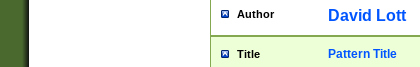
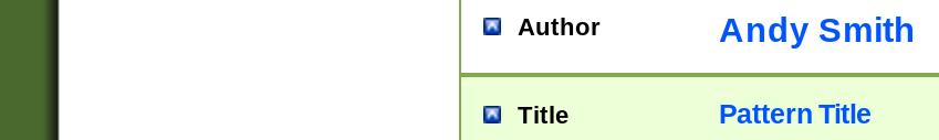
[327,7,405,24] David Lott -> [719,11,916,49] Andy Smith

